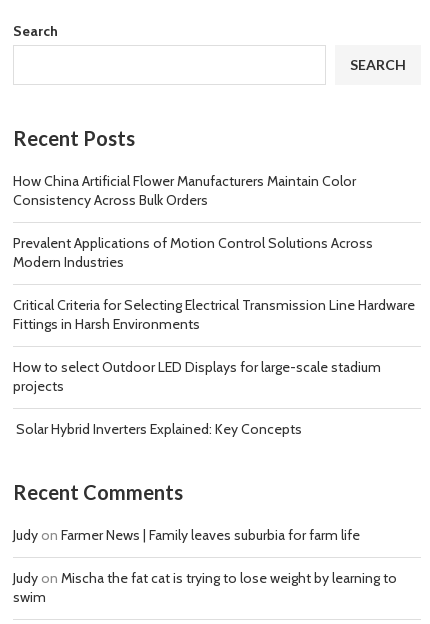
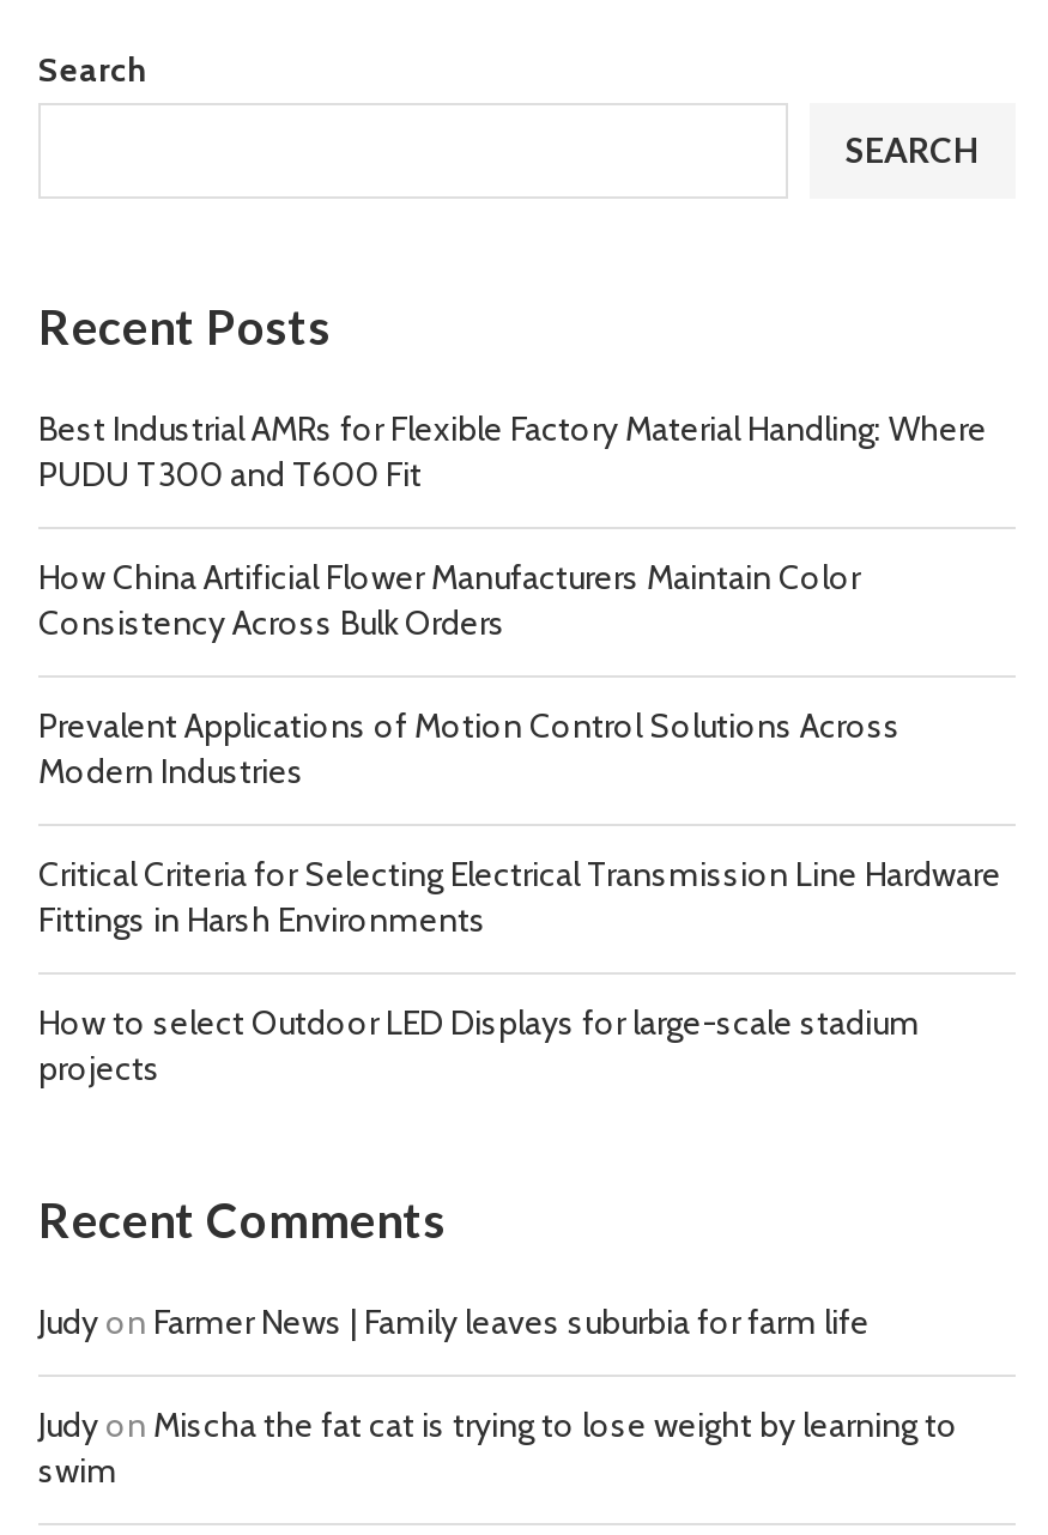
none -> [38,406,987,495] Best Industrial AMRs for Flexible Factory Material Handling: Where | PUDU T300 and T600 Fit
moved [13,171,415,394] -> [38,554,1001,1088]: How China Artificial Flower Manufacturers Maintain Color | Consistency Across Bulk Orders | Prevalent Applications of Motion Control Solutions Across | Modern Industries | Critical Criteria for Selecting Electrical Transmission Line Hardware | Fittings in Harsh Environments | How to select Outdoor LED Displays for large-scale stadium | projects
[13,419,302,437] Solar Hybrid Inverters Explained: Key Concepts -> none

